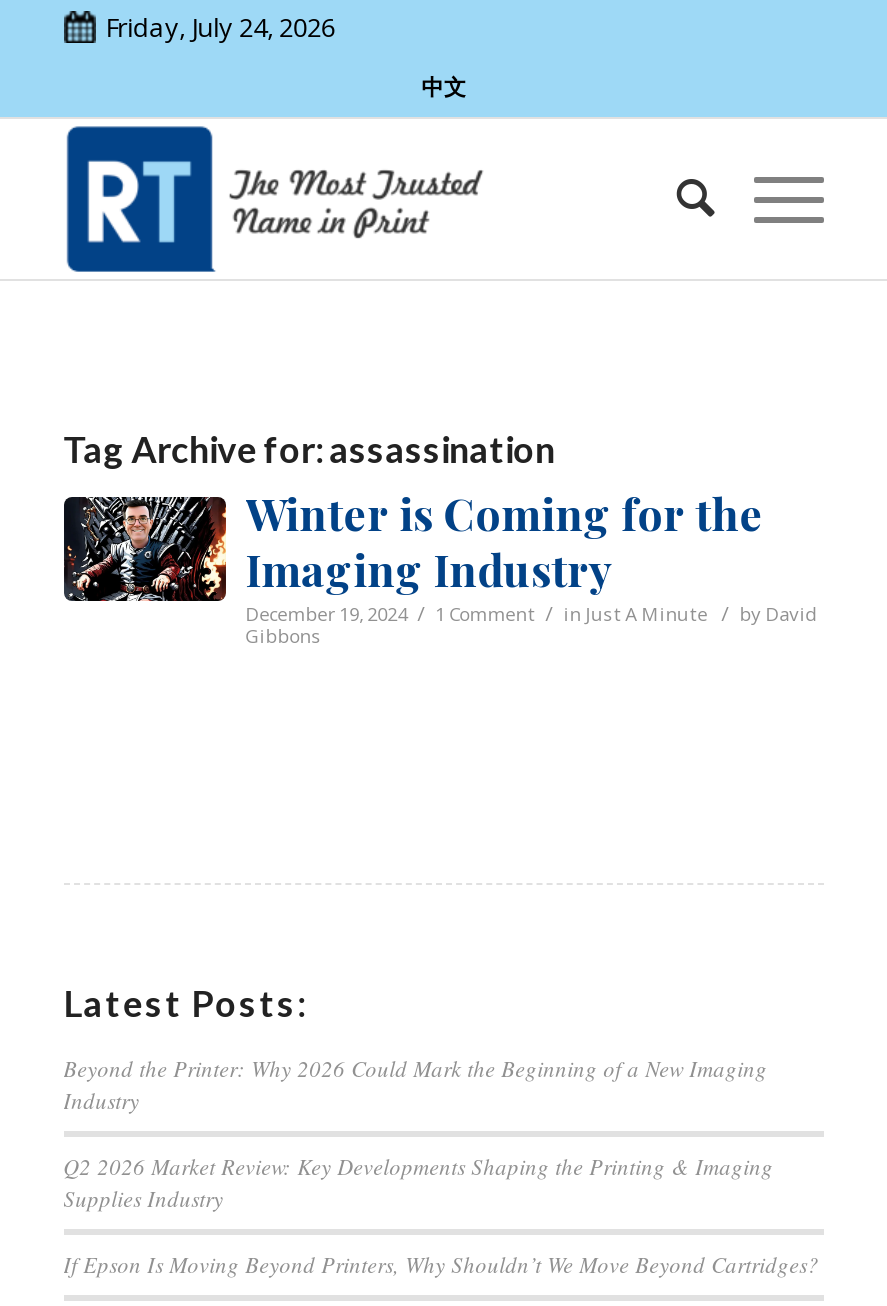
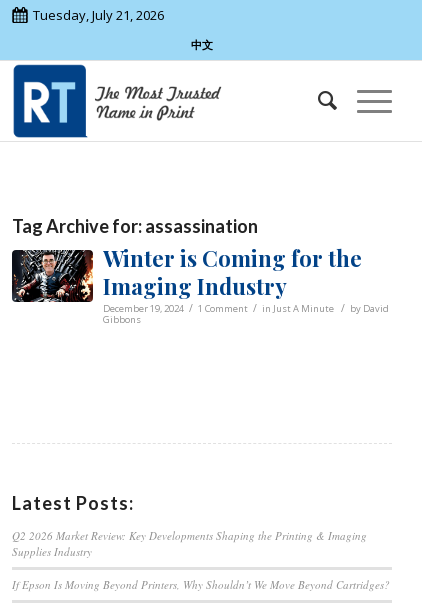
[105,9,335,45] Friday, July 24, 2026 -> [33,6,164,24] Tuesday, July 21, 2026
[63,1053,767,1115] Beyond the Printer: Why 2026 Could Mark the Beginning of a New Imaging | Industry -> none

